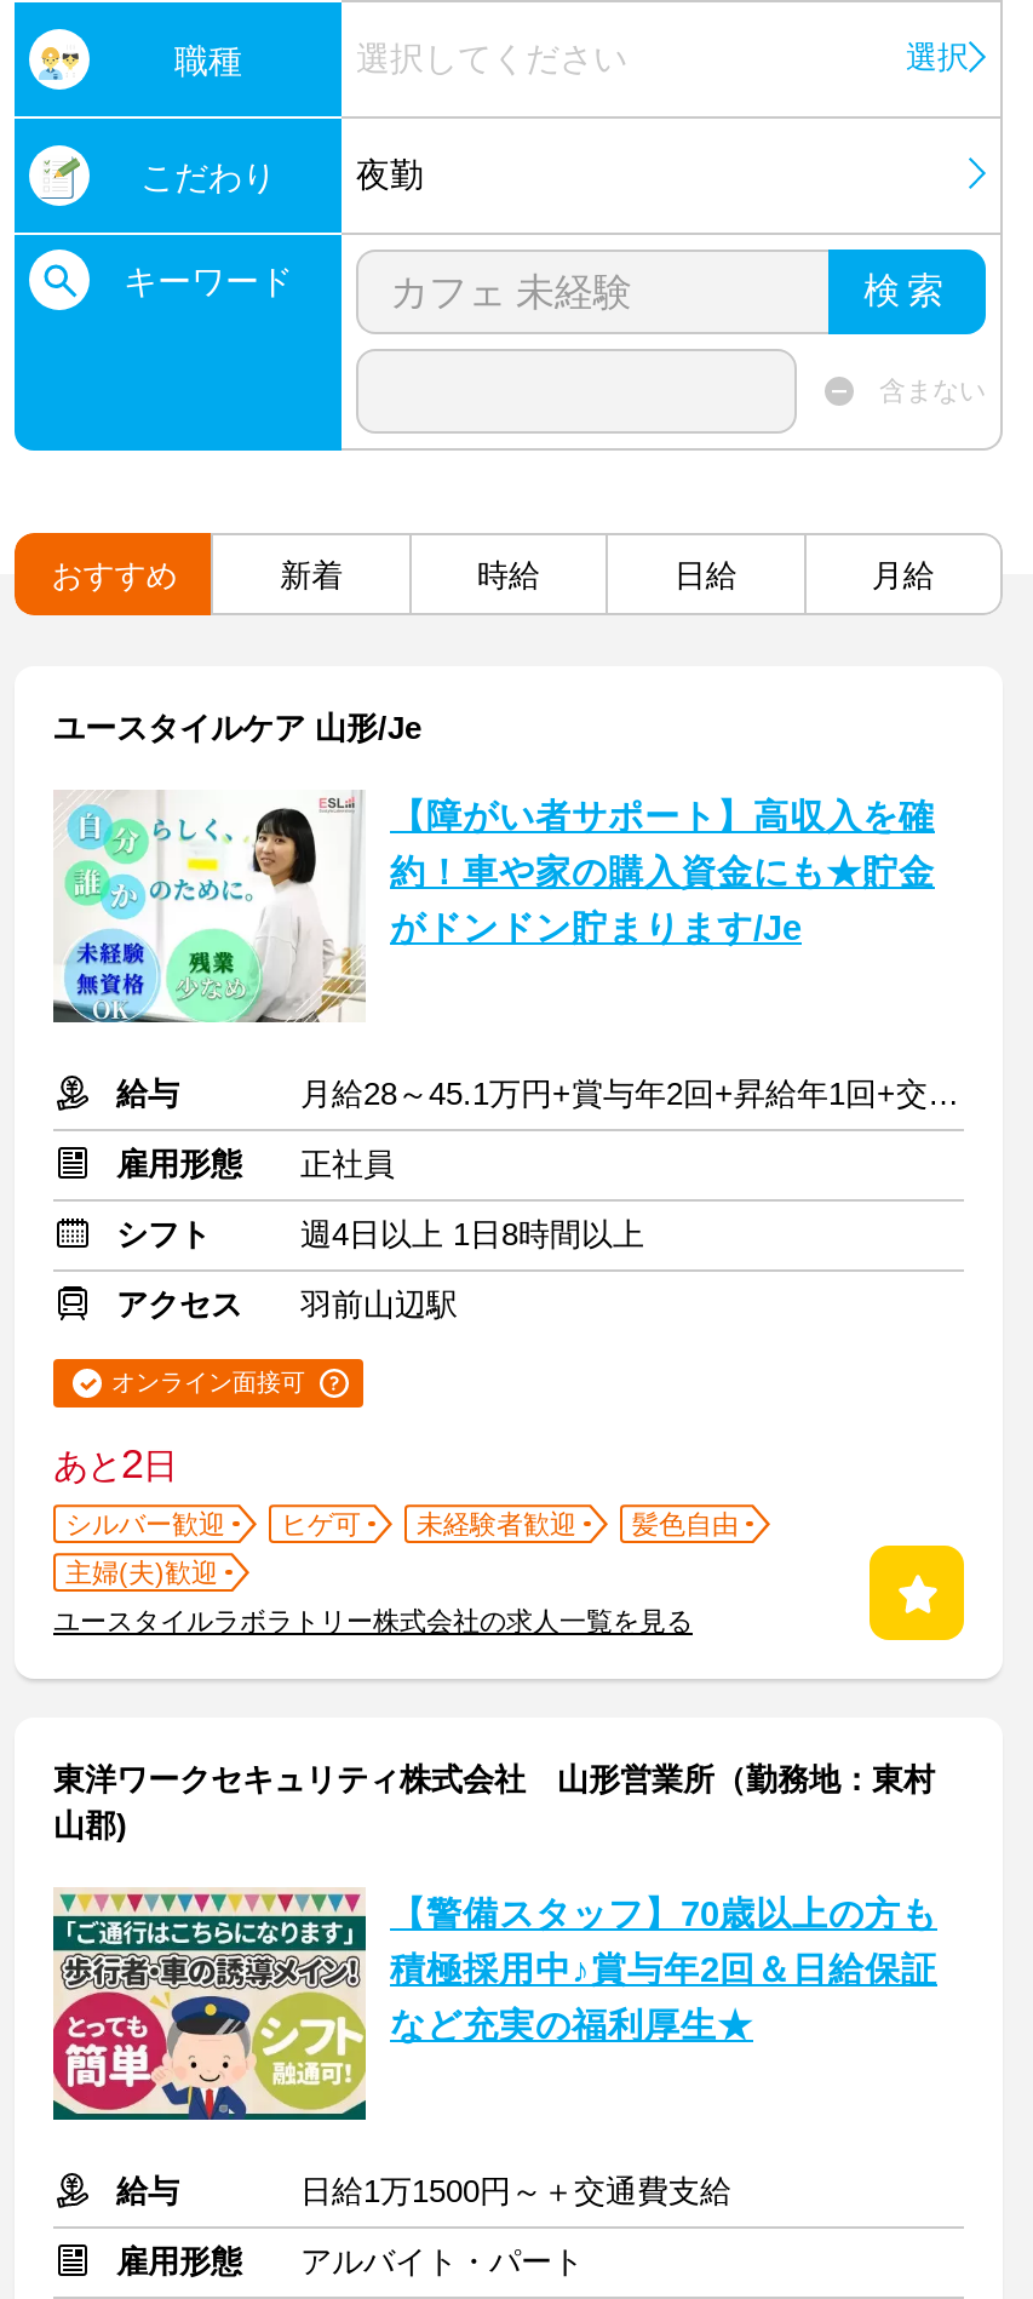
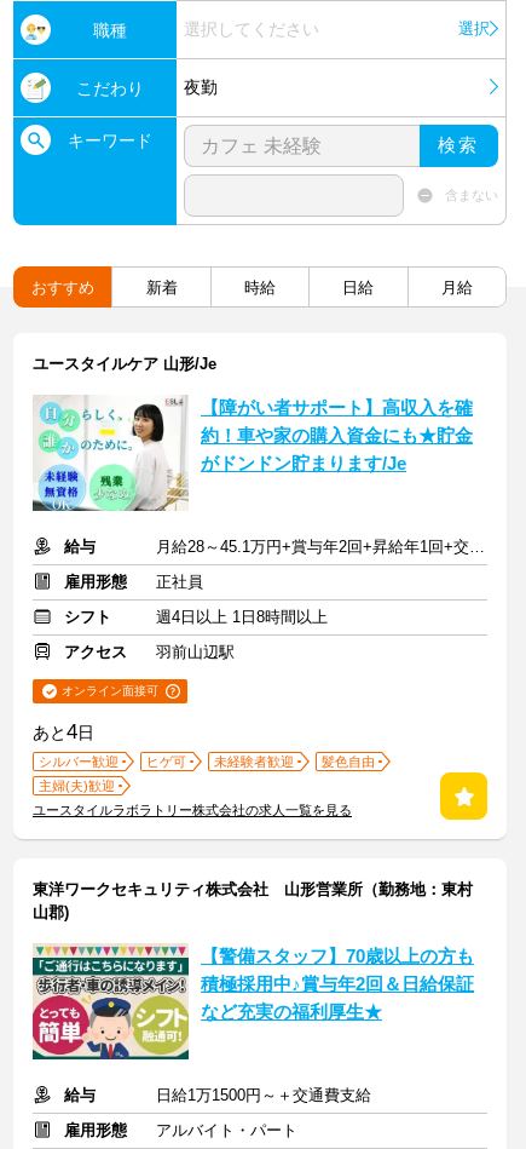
[53,1442,177,1488] あと2日 -> [33,721,94,744] あと4日

